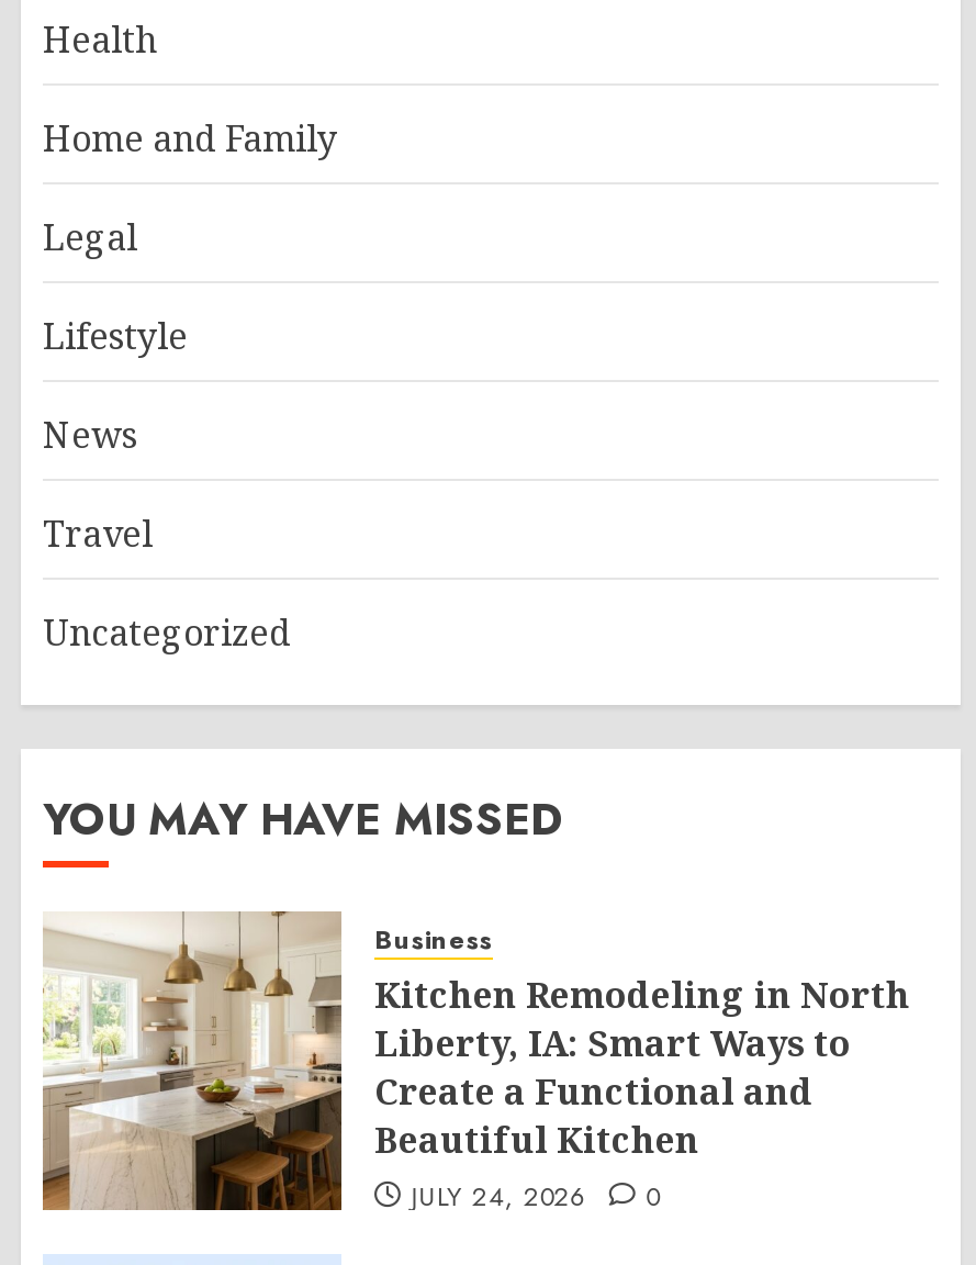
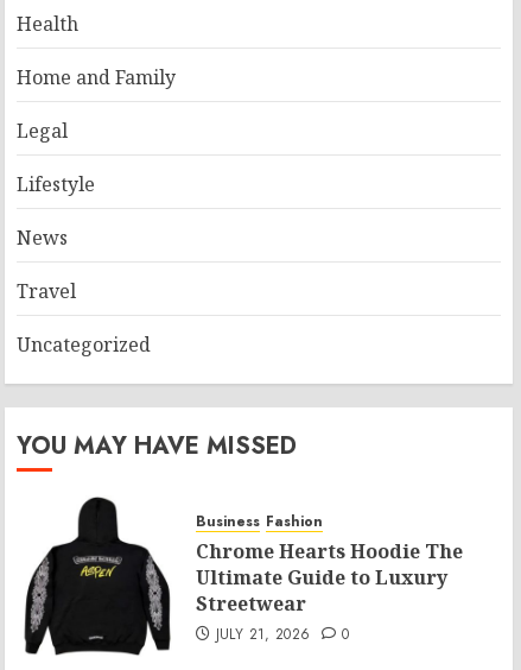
[41,909,910,1234] [image] | Business | Kitchen Remodeling in North | Liberty, IA: Smart Ways to | Create a Functional and | Beautiful Kitchen | JULY 24, 2026 -> [17,495,463,657] [image] | Business Fashion | Chrome Hearts Hoodie The | Ultimate Guide to Luxury | Streetwear | JULY 21, 2026

